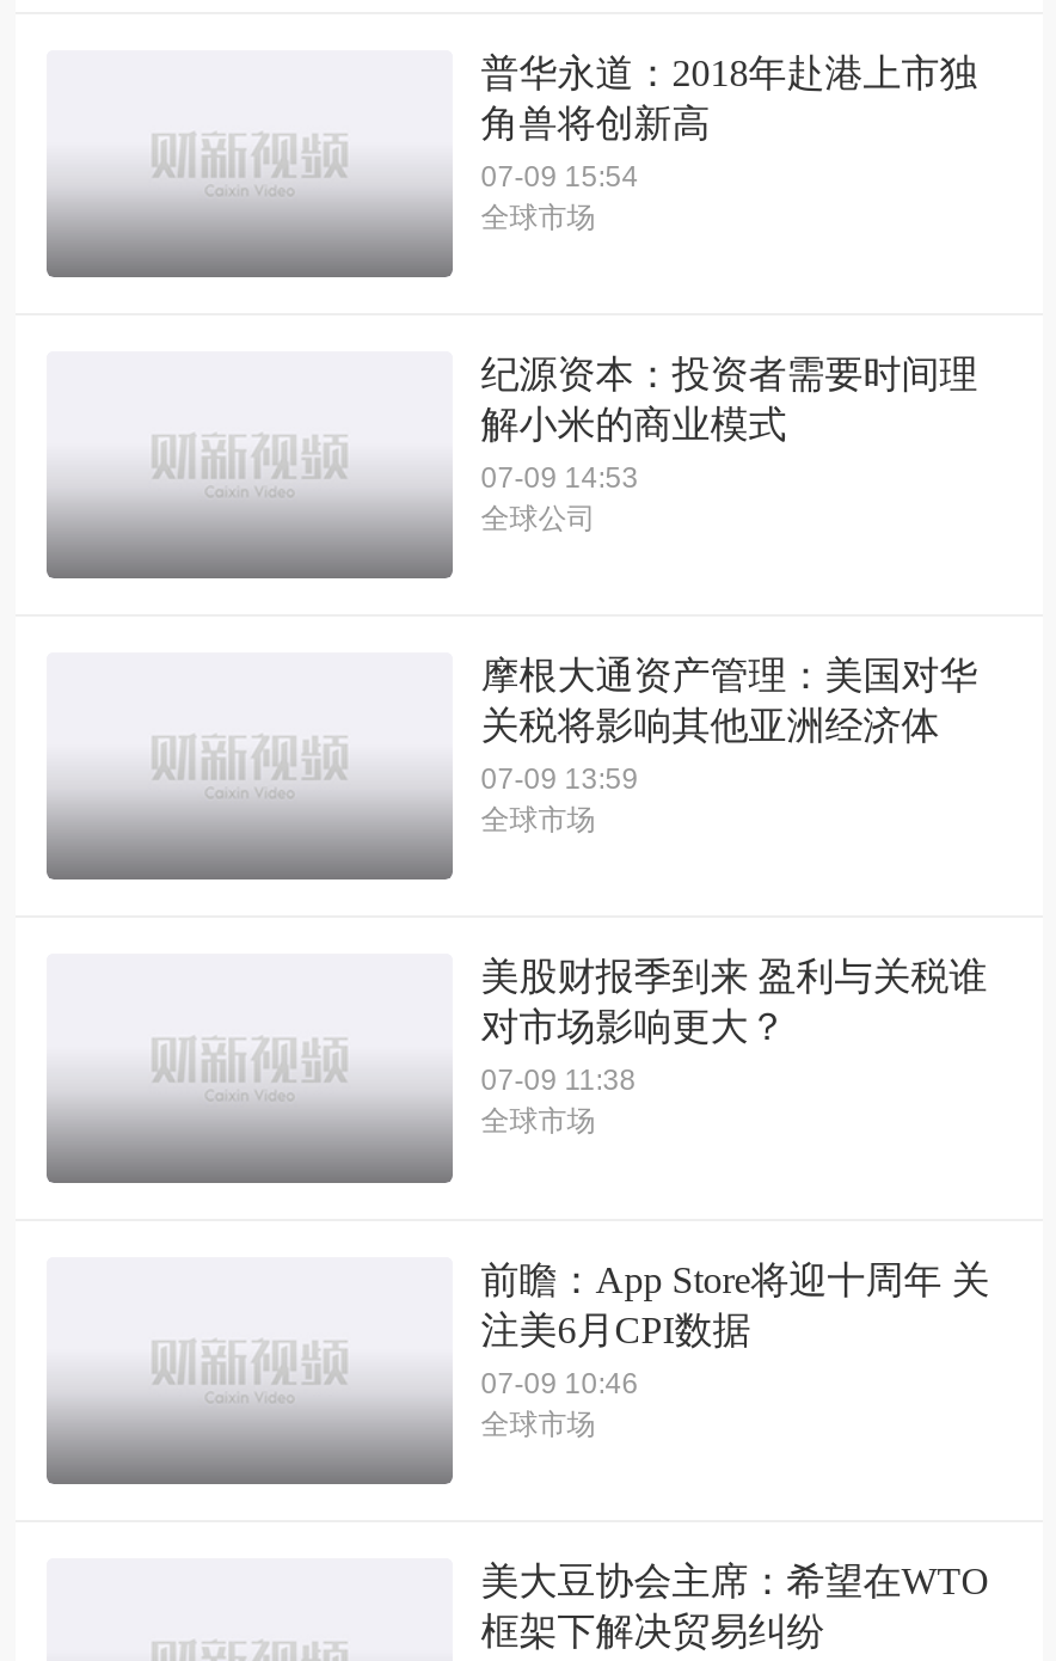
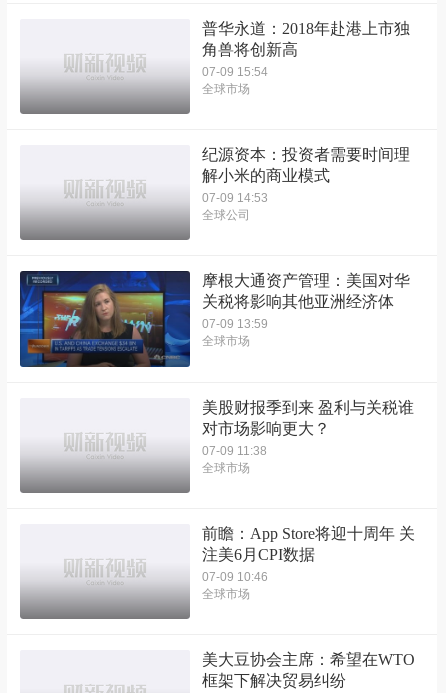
[44,652,455,882] [image] -> [19,270,191,368] [image]

